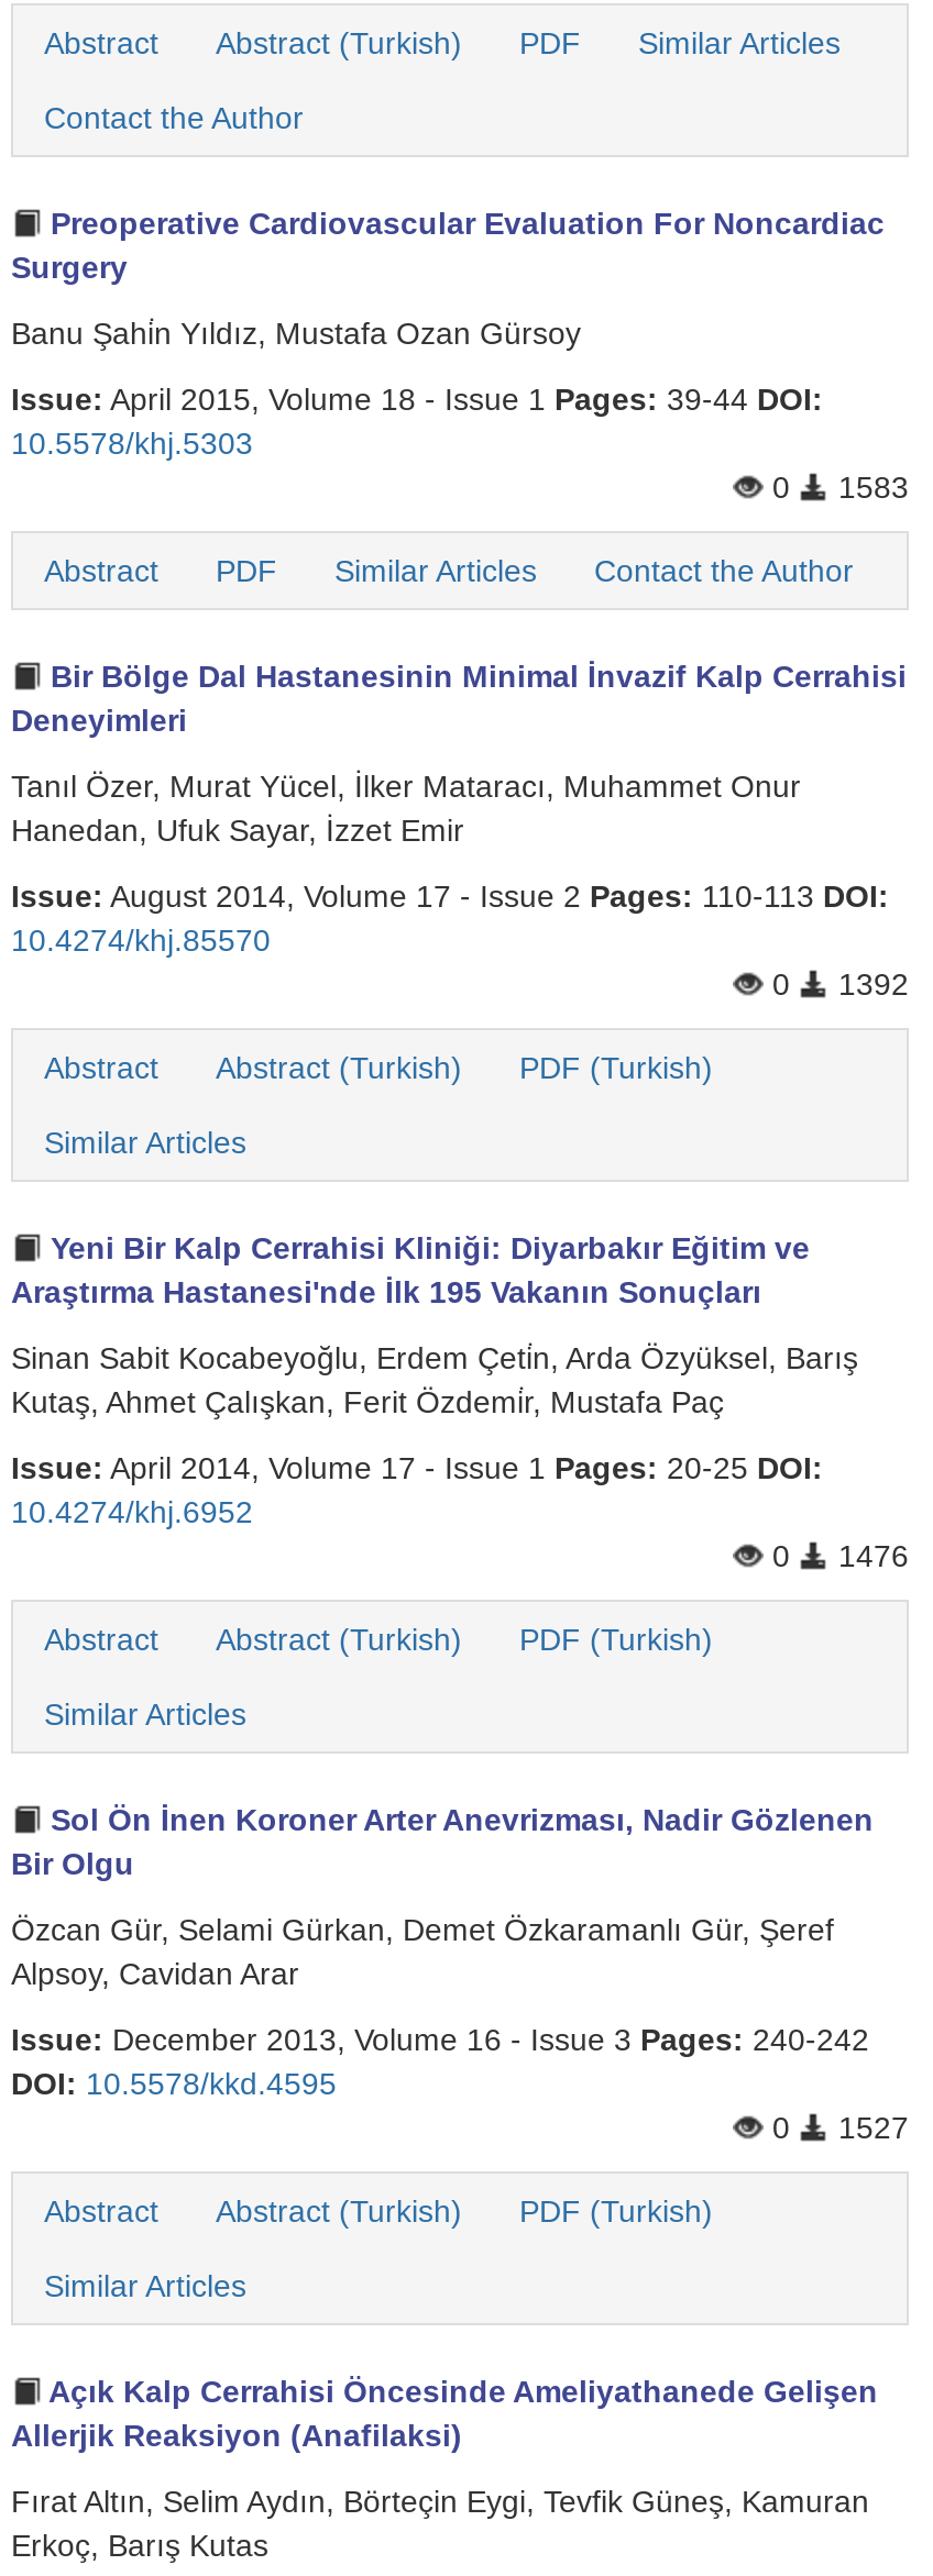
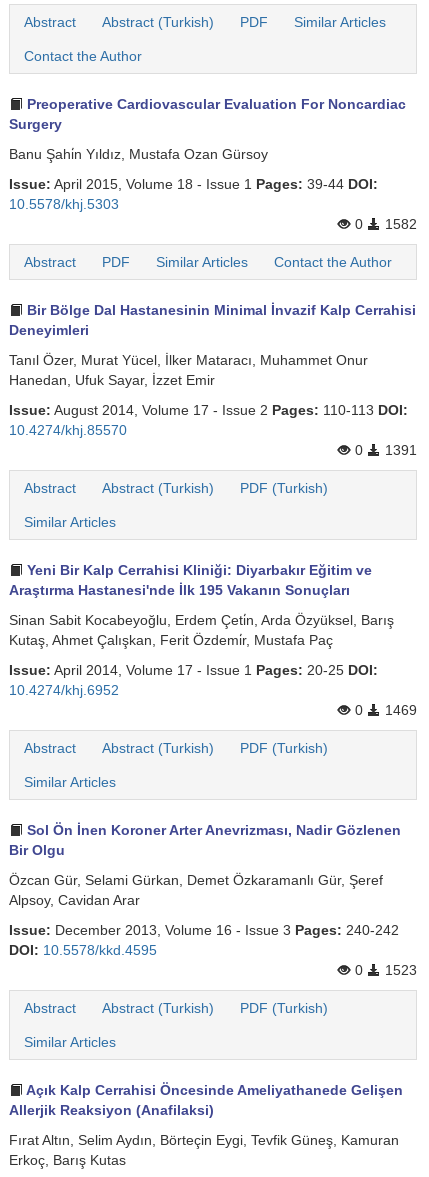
[764,470,909,505] 0 1583 -> [351,216,417,232] 0 1582
[764,967,909,1002] 0 1392 -> [351,442,417,458] 0 1391
[764,1538,909,1574] 0 1476 -> [351,702,417,718] 0 1469
[764,2110,909,2145] 0 1527 -> [351,962,417,978] 0 1523

